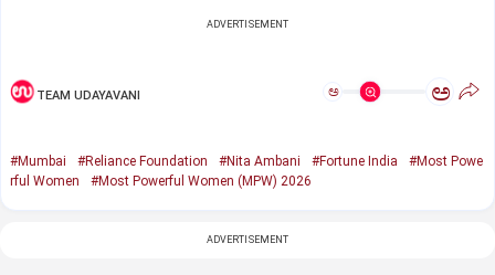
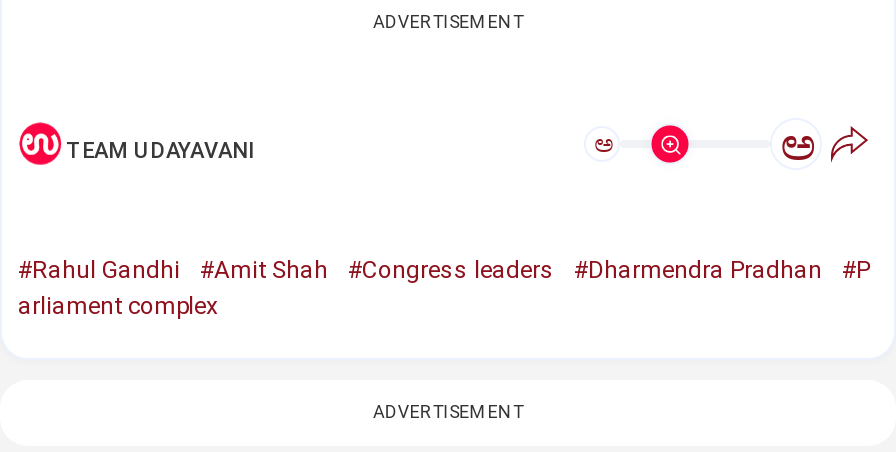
[10,154,483,189] #Mumbai | #Reliance Foundation | #Nita Ambani | #Fortune India | #Most Powe | rful Women | #Most Powerful Women (MPW) 2026 -> [18,257,870,321] #Rahul Gandhi | #Amit Shah | #Congress leaders | #Dharmendra Pradhan | #P | arliament complex

